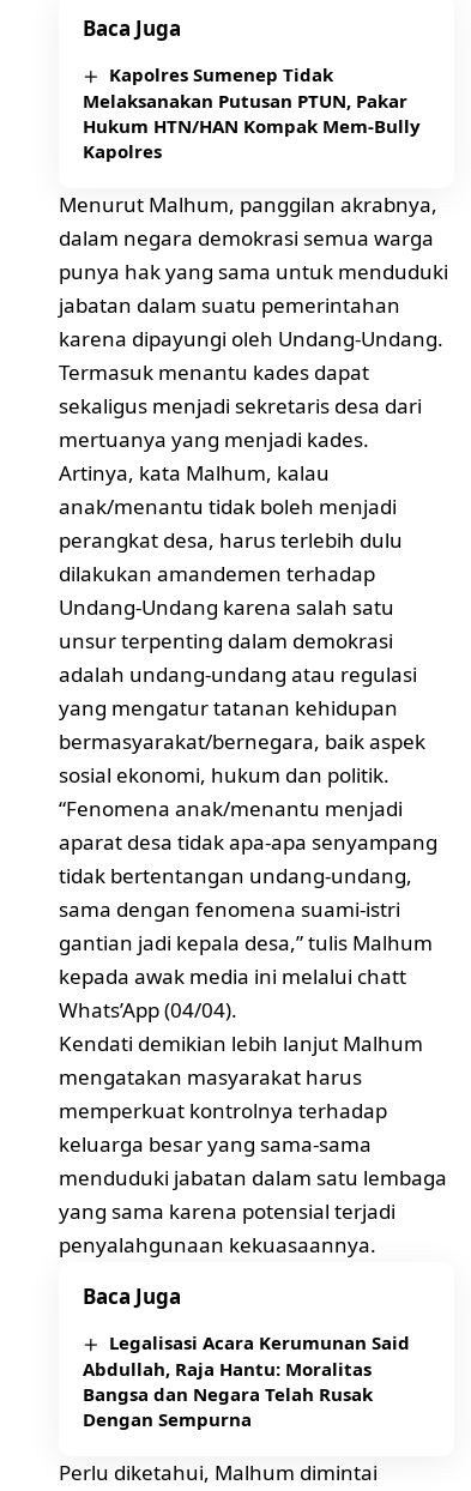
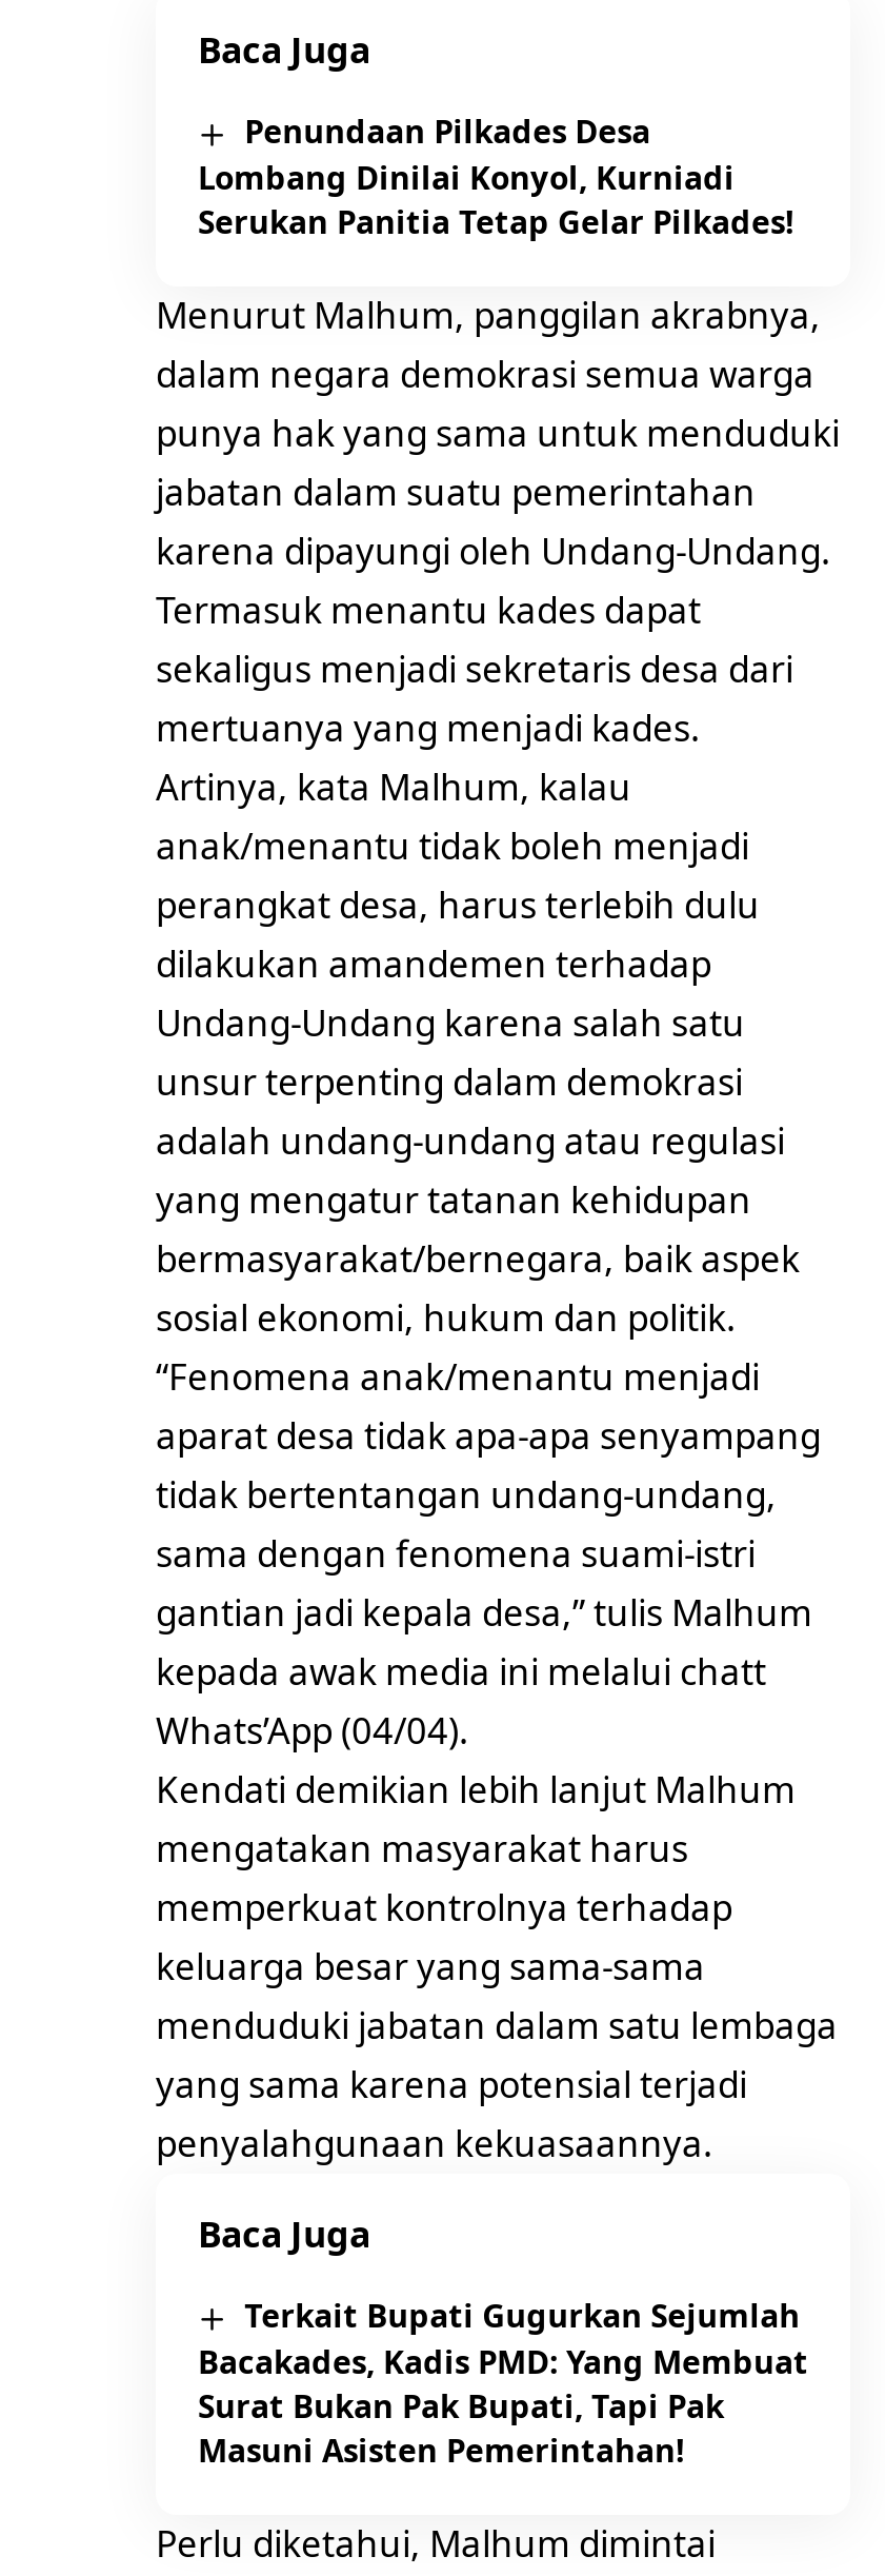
[83,63,421,163] Kapolres Sumenep Tidak | Melaksanakan Putusan PTUN, Pakar | Hukum HTN/HAN Kompak Mem-Bully | Kapolres -> [198,110,793,243] Penundaan Pilkades Desa | Lombang Dinilai Konyol, Kurniadi | Serukan Panitia Tetap Gelar Pilkades!
[83,1331,410,1431] Legalisasi Acara Kerumunan Said | Abdullah, Raja Hantu: Moralitas | Bangsa dan Negara Telah Rusak | Dengan Sempurna -> [198,2294,808,2471] Terkait Bupati Gugurkan Sejumlah | Bacakades, Kadis PMD: Yang Membuat | Surat Bukan Pak Bupati, Tapi Pak | Masuni Asisten Pemerintahan!

